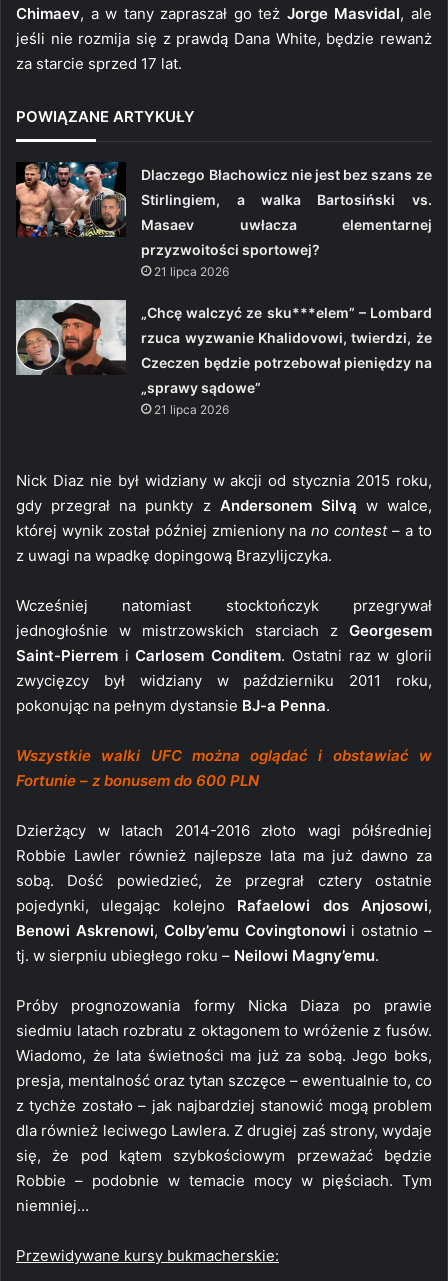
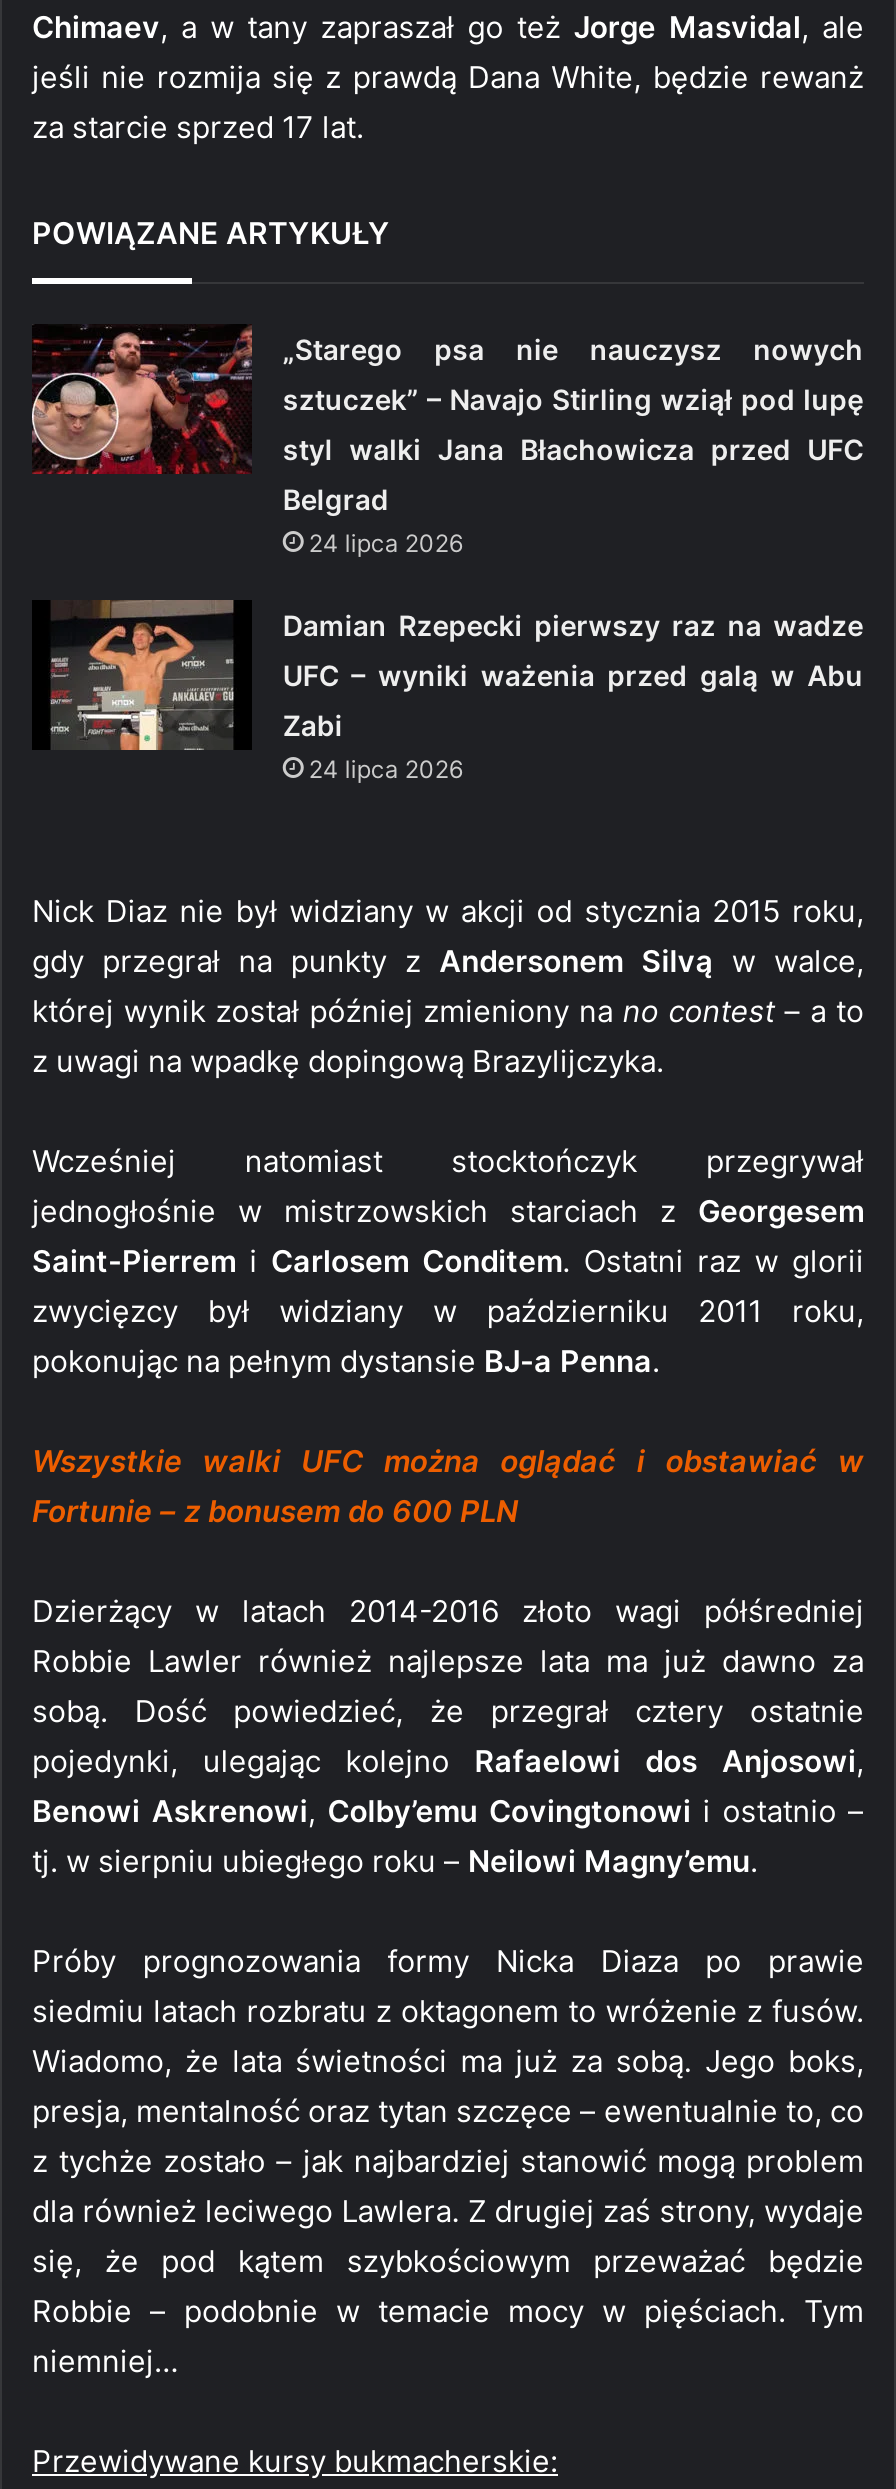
[15,161,432,417] [image] | Dlaczego Błachowicz nie jest bez szans ze | Stirlingiem, a walka Bartosiński vs. | Masaev uwłacza elementarnej | przyzwoitości sportowej? | 21 lipca 2026 | „Chcę walczyć ze sku***elem” – Lombard | rzuca wyzwanie Khalidovowi, twierdzi, że | Czeczen będzie potrzebował pieniędzy na | „sprawy sądowe” | 21 lipca 2026 -> [30,324,863,784] [image] | „Starego psa nie nauczysz nowych | sztuczek” – Navajo Stirling wziął pod lupę | styl walki Jana Błachowicza przed UFC | Belgrad | 24 lipca 2026 | Damian Rzepecki pierwszy raz na wadze | UFC – wyniki ważenia przed galą w Abu | Zabi | 24 lipca 2026
[15,299,127,376] [image] -> [30,598,254,752] [image]

